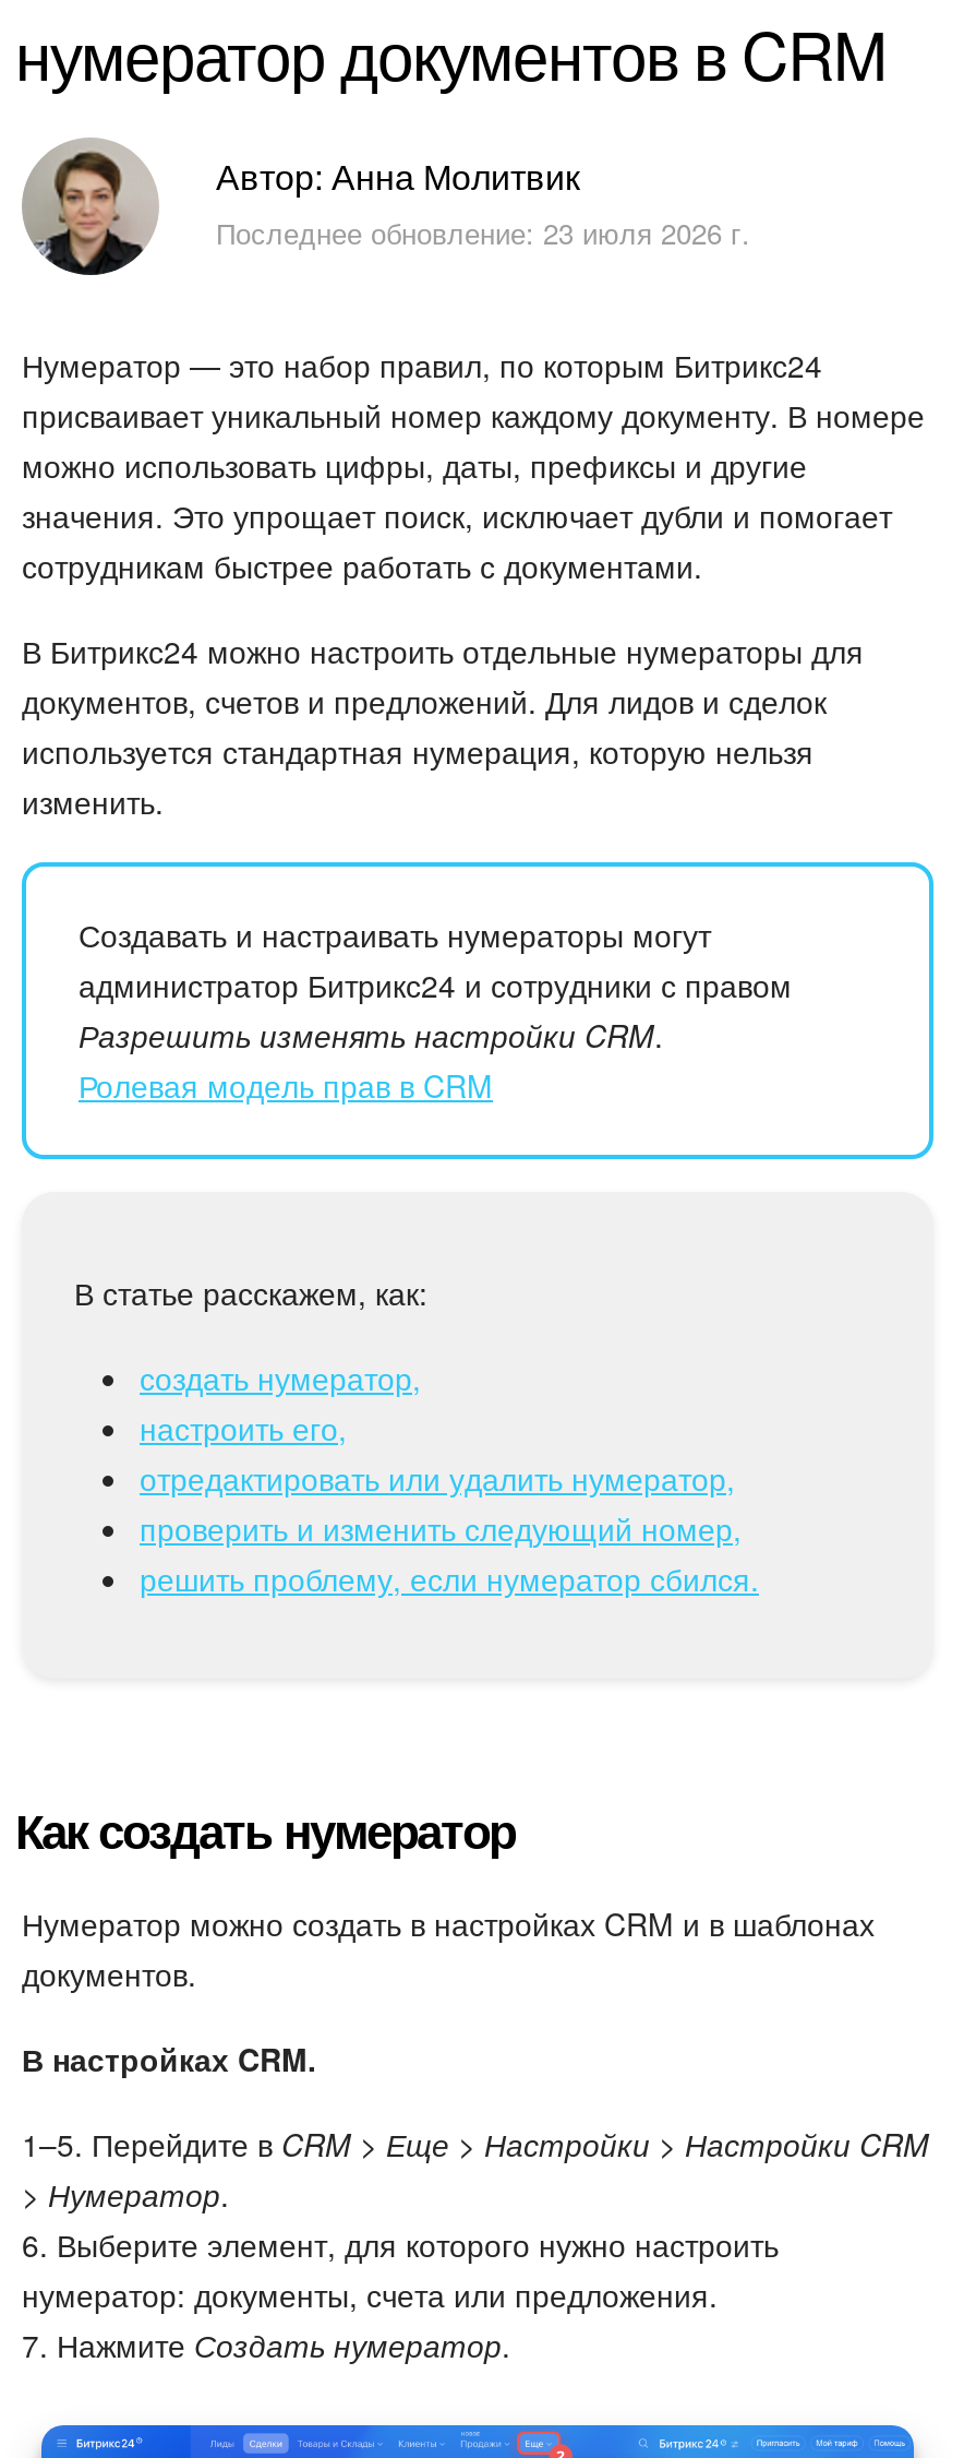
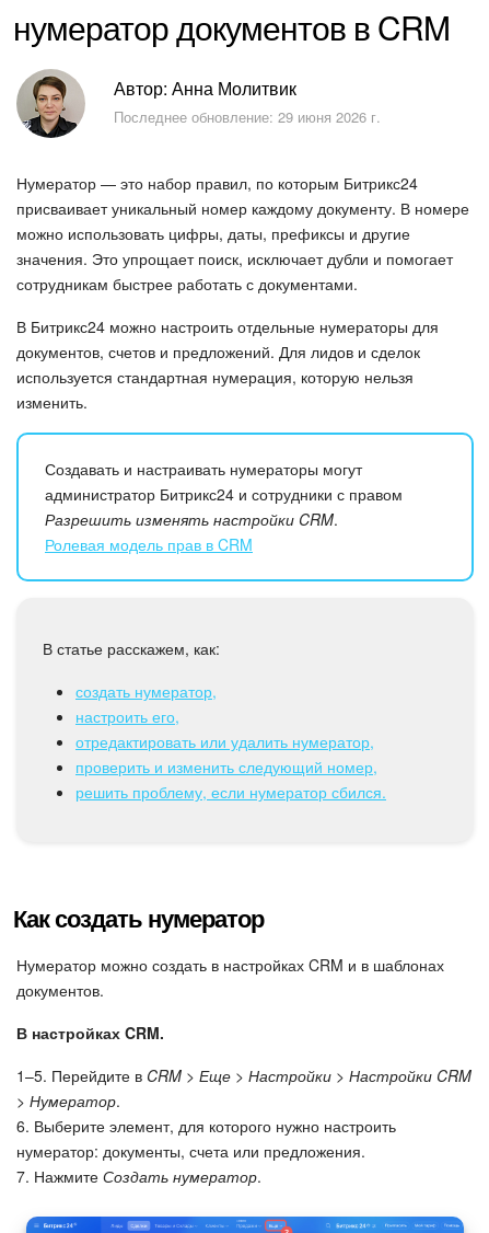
[216,212,750,254] Последнее обновление: 23 июля 2026 г. -> [114,107,381,127] Последнее обновление: 29 июня 2026 г.

